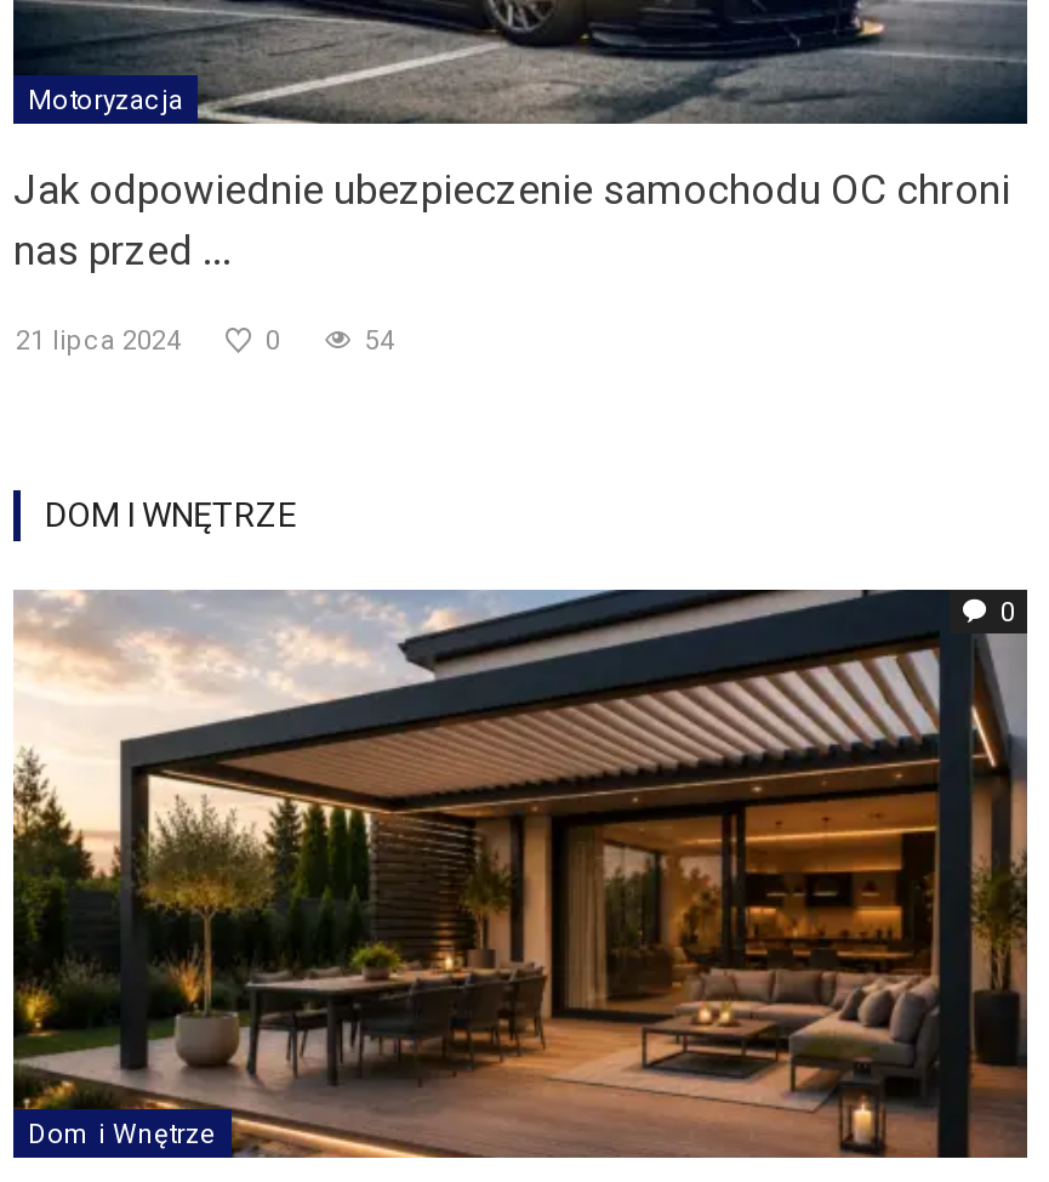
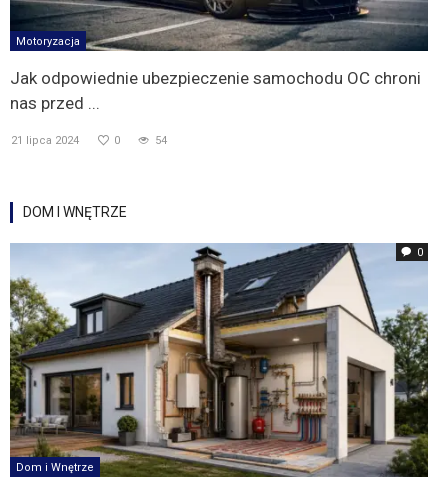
[11,587,1030,1160] [image] -> [9,242,429,478] [image]

